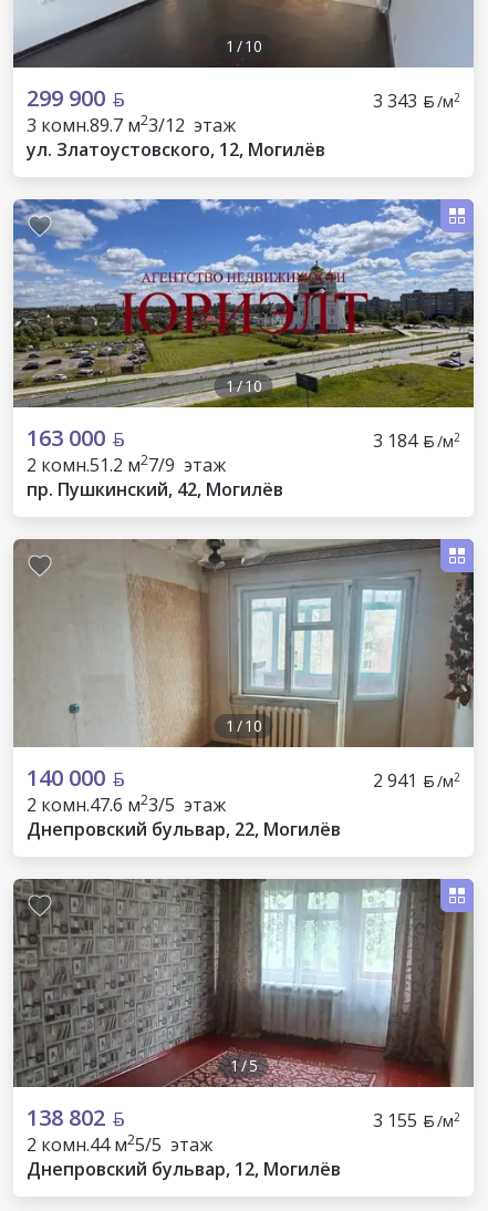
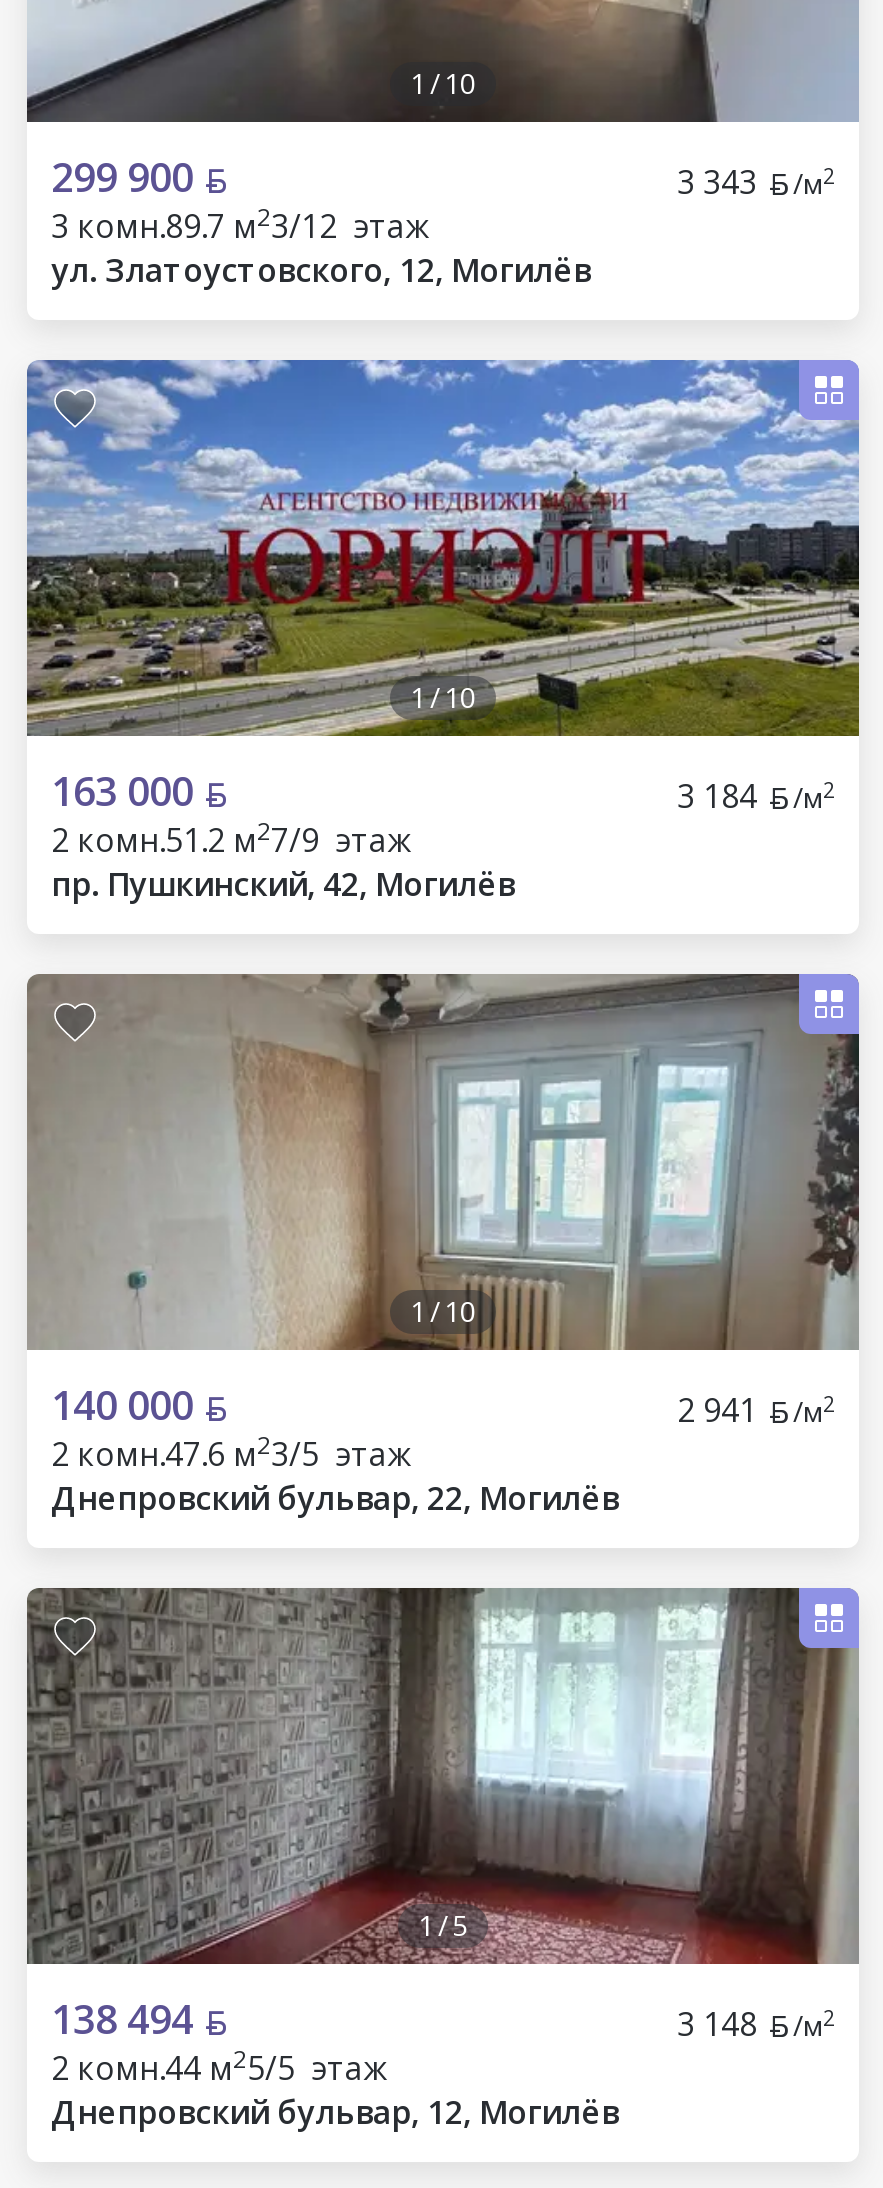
[27,1103,105,1132] 138 802 -> [51,1992,193,2046] 138 494
[373,1108,460,1132] 3 155 /м2 -> [677,2002,835,2046] 3 148 /м2

